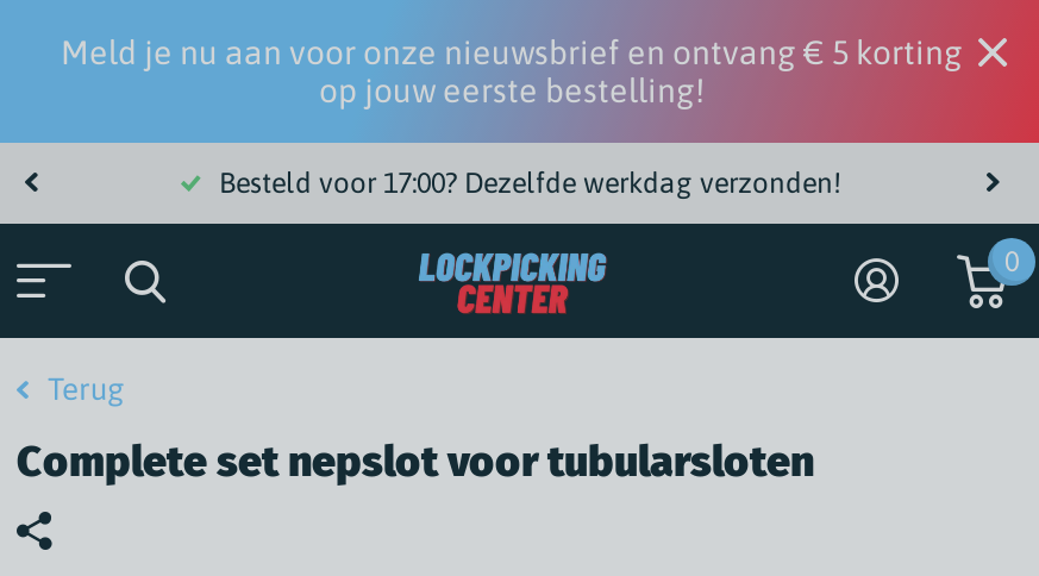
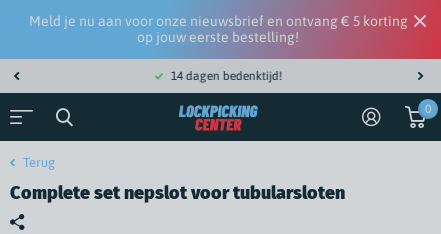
[219,167,843,200] Besteld voor 17:00? Dezelfde werkdag verzonden! -> [170,69,282,83] 14 dagen bedenktijd!

